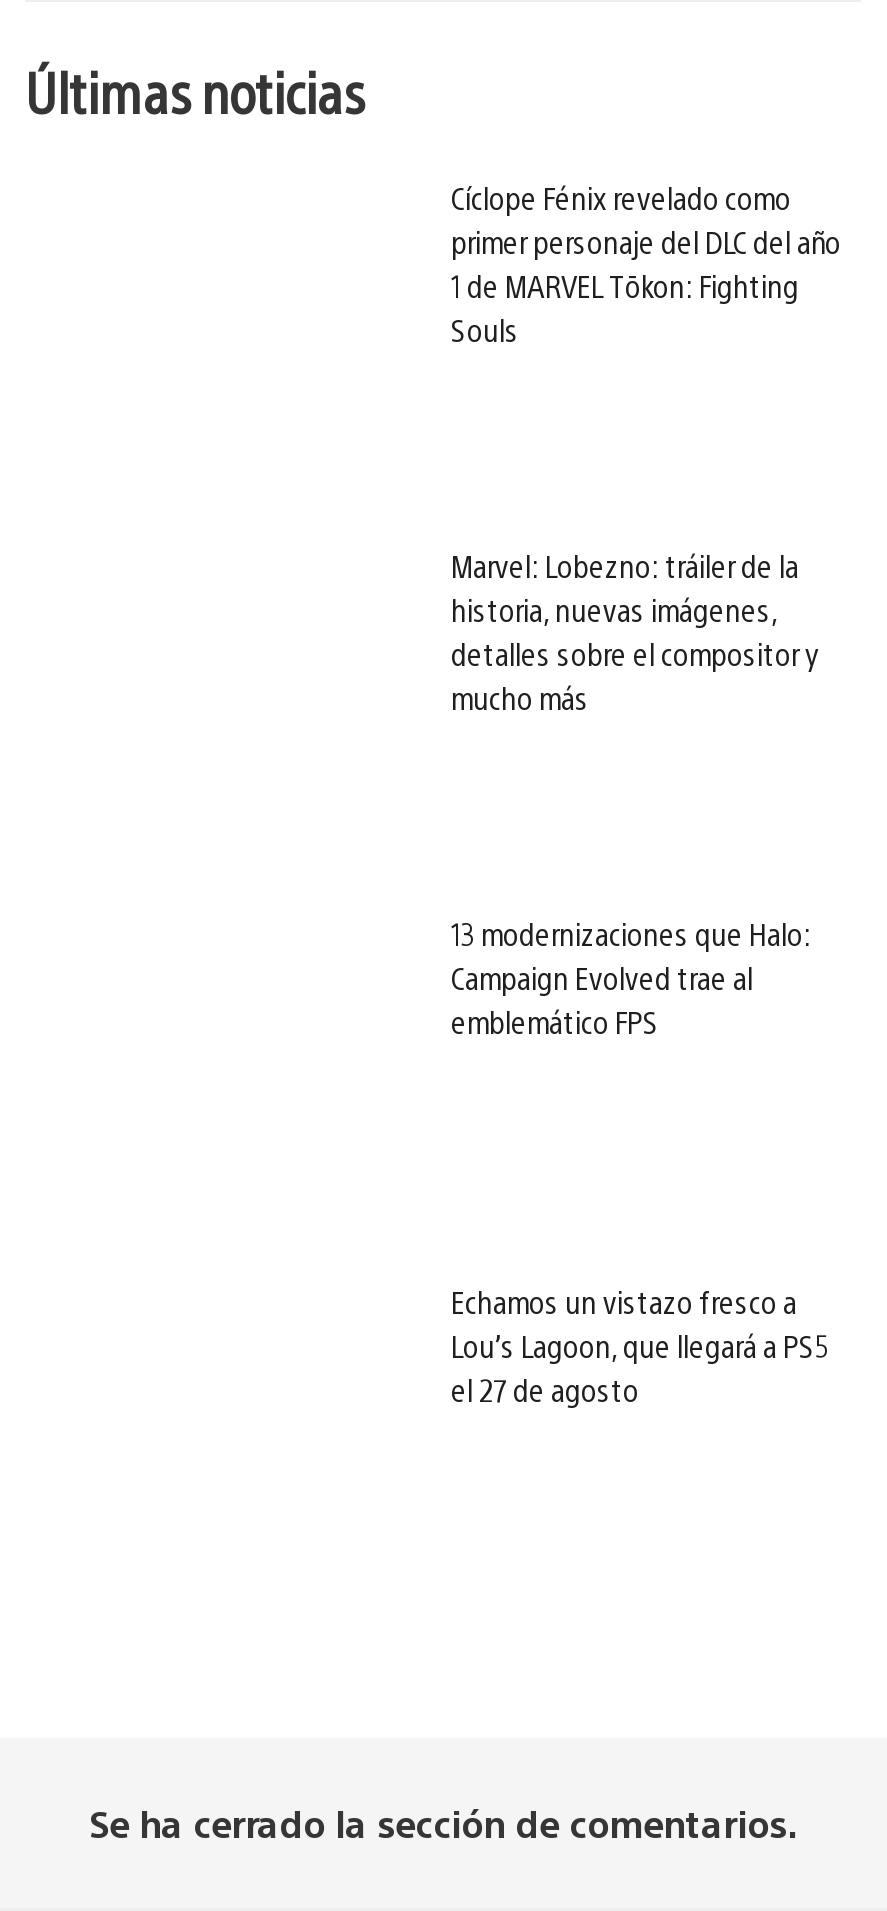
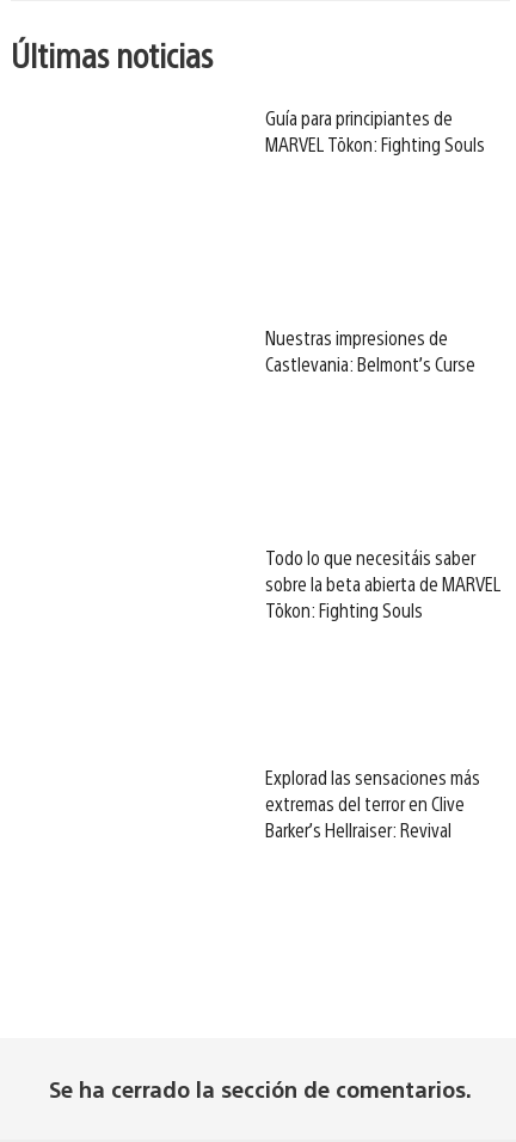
[451,176,841,350] Cíclope Fénix revelado como | primer personaje del DLC del año | 1 de MARVEL Tōkon: Fighting | Souls -> [265,105,485,156] Guía para principiantes de | MARVEL Tōkon: Fighting Souls
[451,544,819,718] Marvel: Lobezno: tráiler de la | historia, nuevas imágenes, | detalles sobre el compositor y | mucho más -> [265,325,475,376] Nuestras impresiones de | Castlevania: Belmont’s Curse
[451,912,811,1042] 13 modernizaciones que Halo: | Campaign Evolved trae al | emblemático FPS -> [265,544,500,622] Todo lo que necesitáis saber | sobre la beta abierta de MARVEL | Tōkon: Fighting Souls
[451,1280,829,1410] Echamos un vistazo fresco a | Lou’s Lagoon, que llegará a PS5 | el 27 de agosto -> [265,764,480,842] Explorad las sensaciones más | extremas del terror en Clive | Barker’s Hellraiser: Revival

